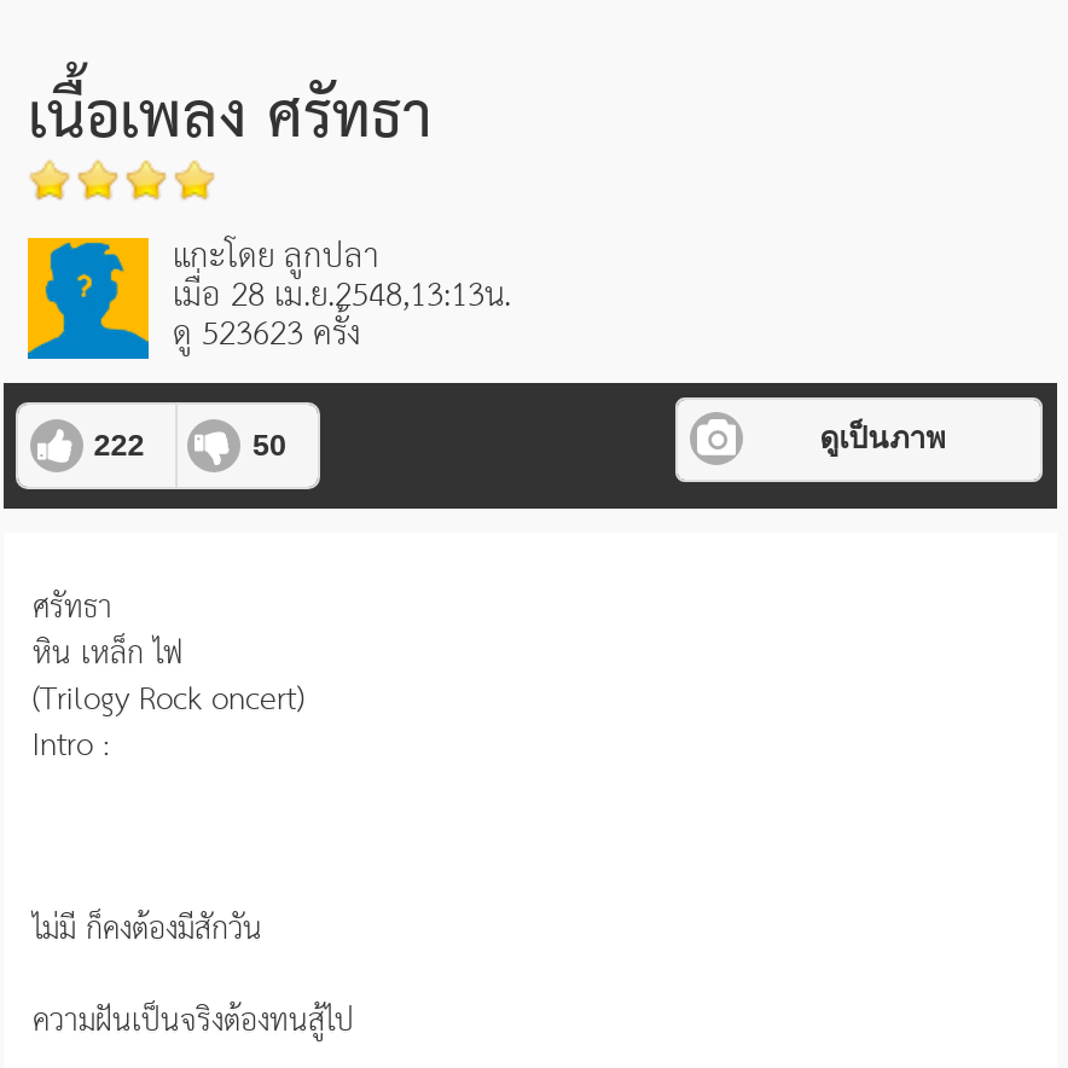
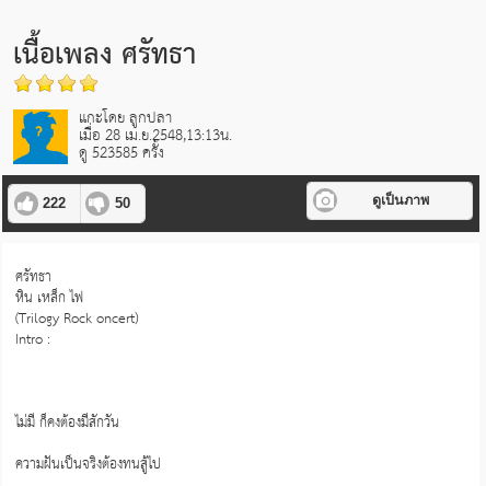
[173,306,361,364] ดู 523623 ครั้ง -> [79,140,164,166] ดู 523585 ครั้ง

